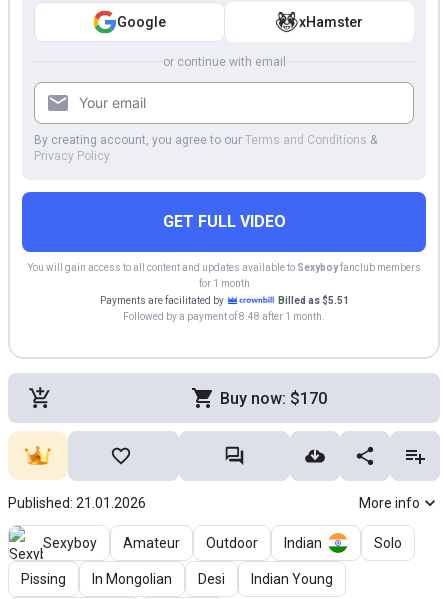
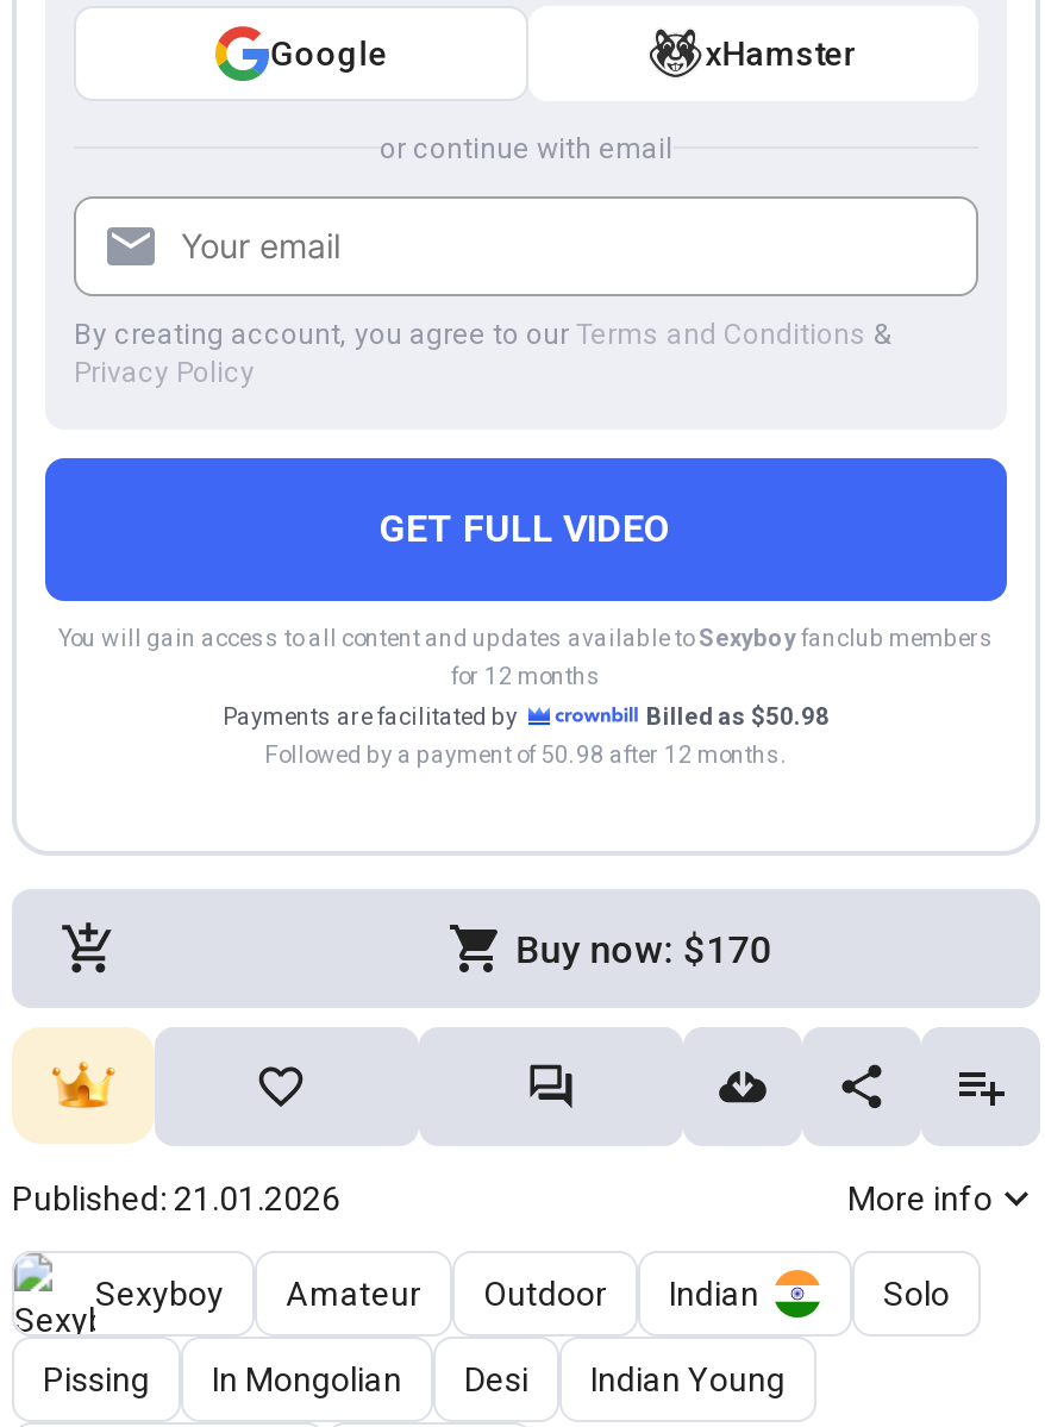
[198,278,249,289] for 1 month -> [451,663,601,690] for 12 months
[277,295,348,306] Billed as $5.51 -> [646,704,830,730] Billed as $50.98
[123,311,325,322] Followed by a payment of 8.48 after 1 month. -> [264,742,788,768] Followed by a payment of 50.98 after 12 months.

